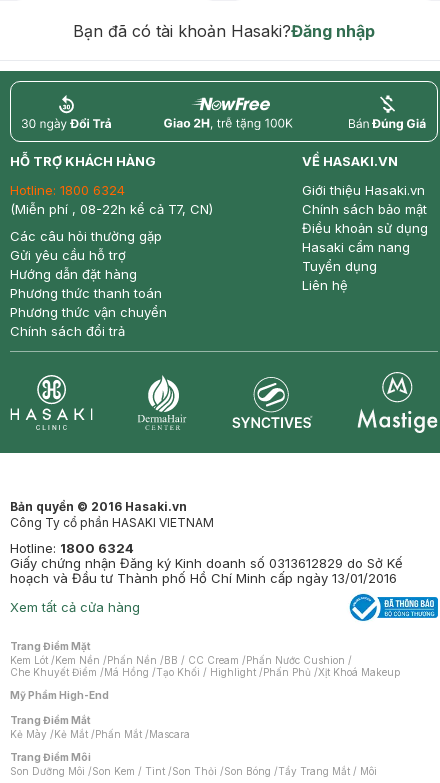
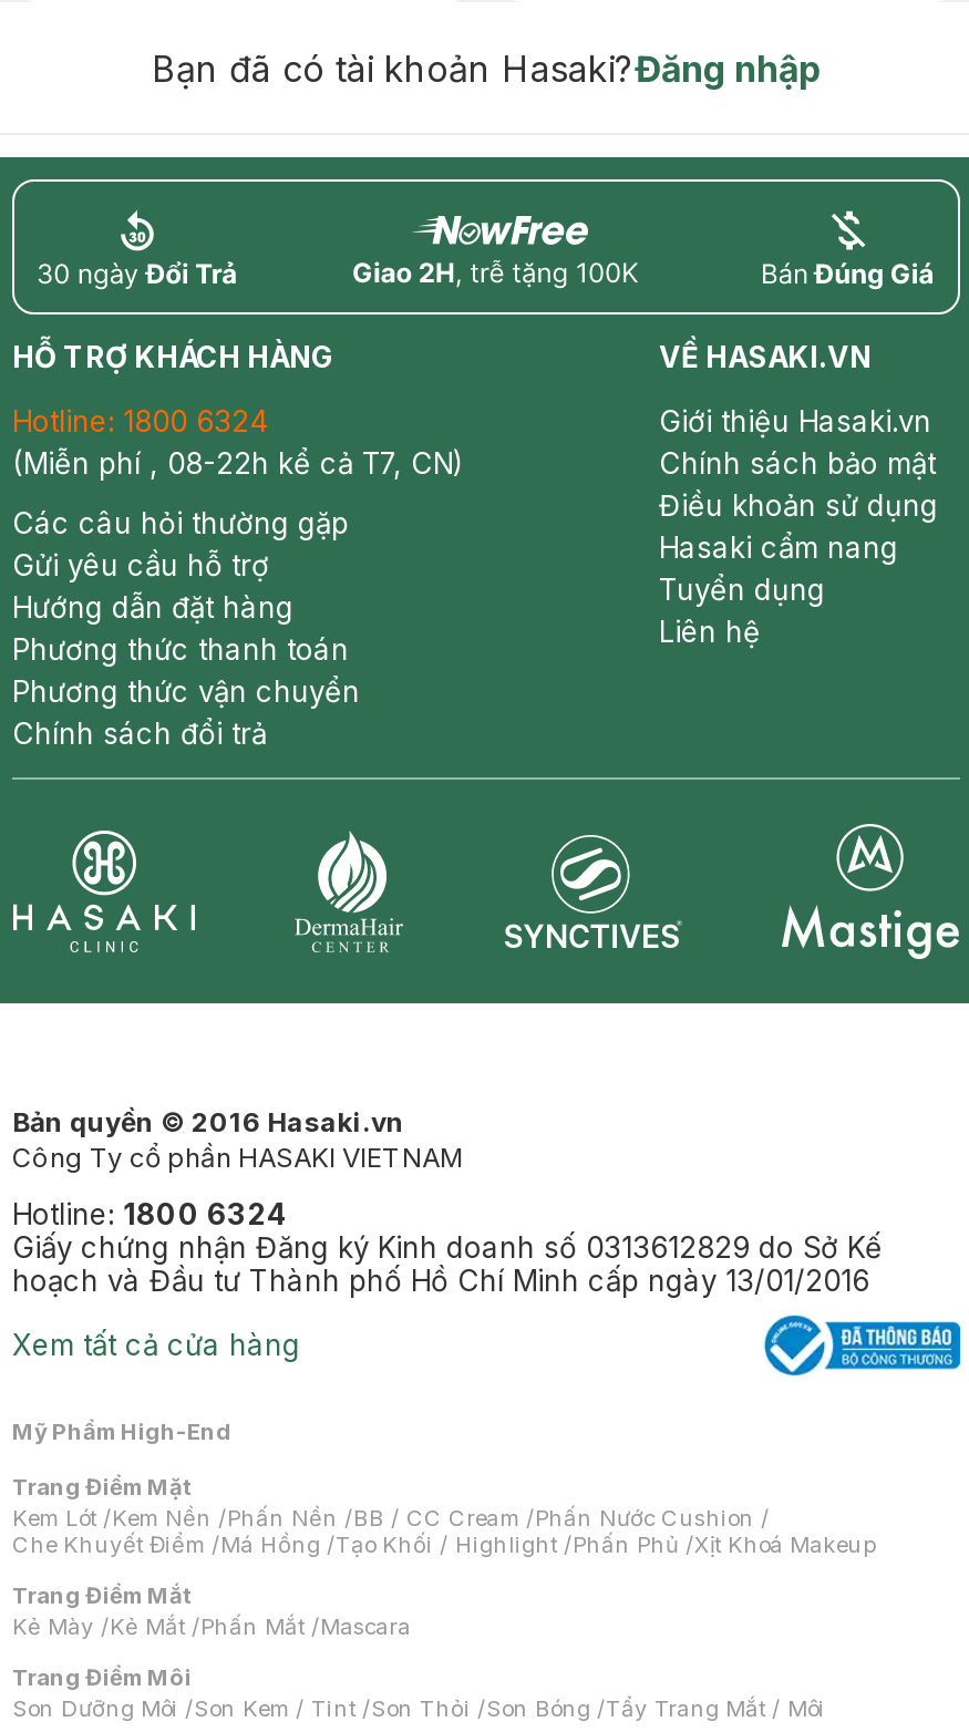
moved [10,640,400,678] -> [12,1473,876,1557]: Trang Điểm Mặt | Kem Lót /Kem Nền /Phấn Nền /BB / CC Cream /Phấn Nước Cushion / | Che Khuyết Điểm /Má Hồng /Tạo Khối / Highlight /Phấn Phủ /Xịt Khoá Makeup
moved [10,689,109,701] -> [12,1418,231,1444]: Mỹ Phẩm High-End

